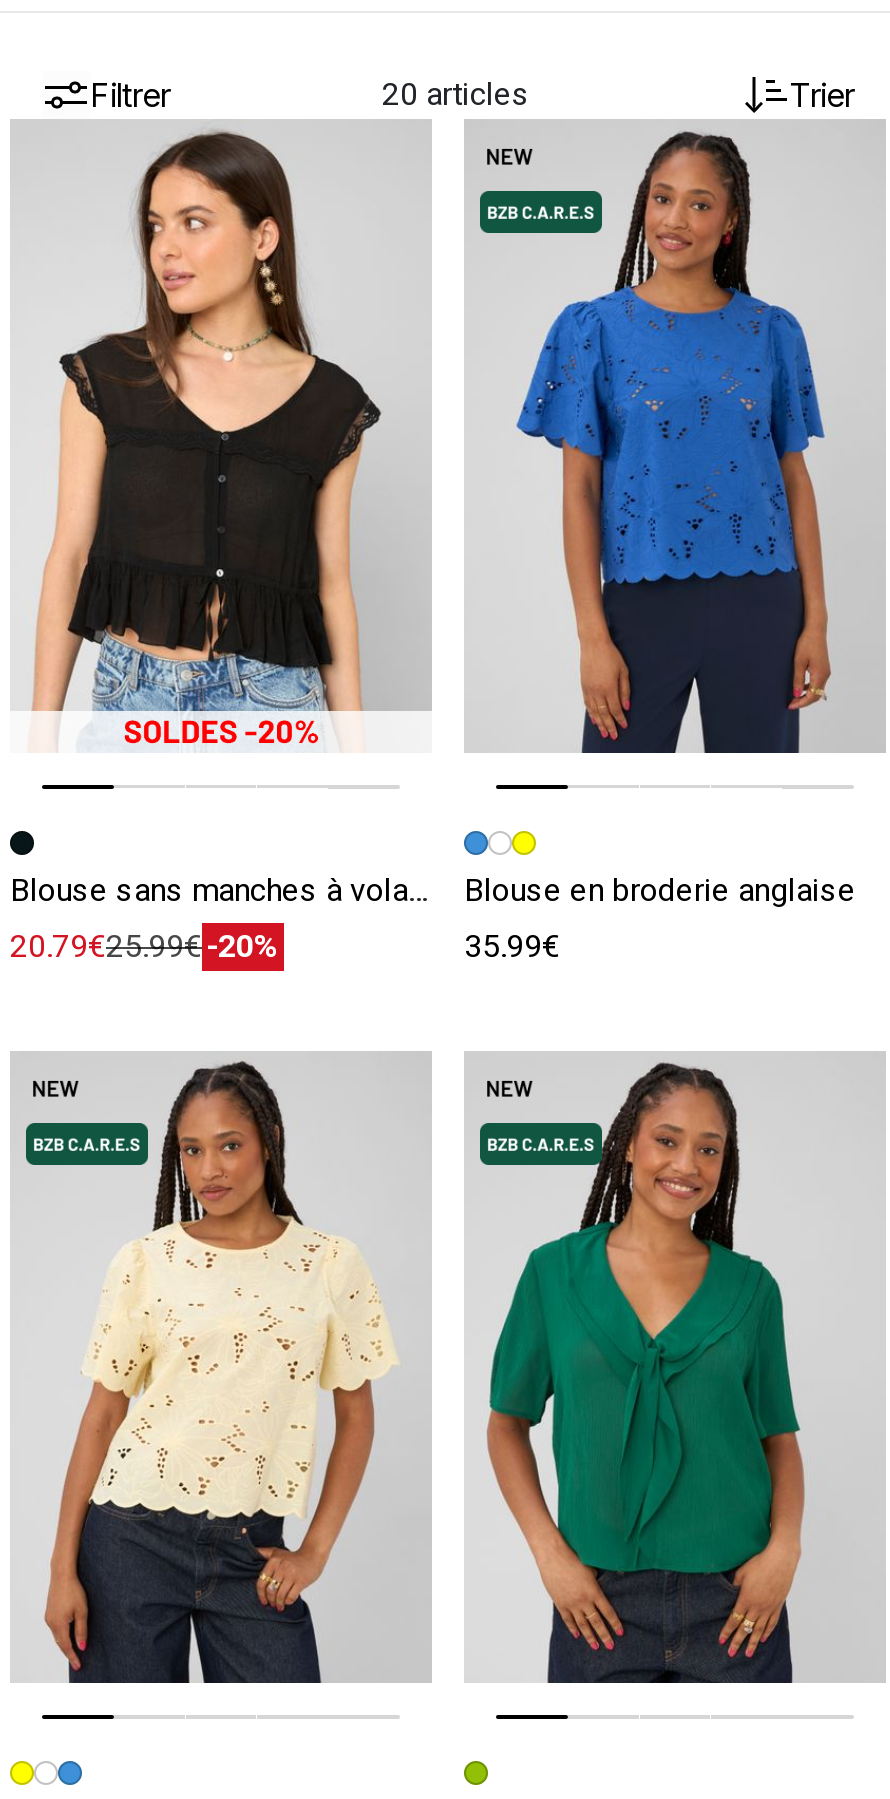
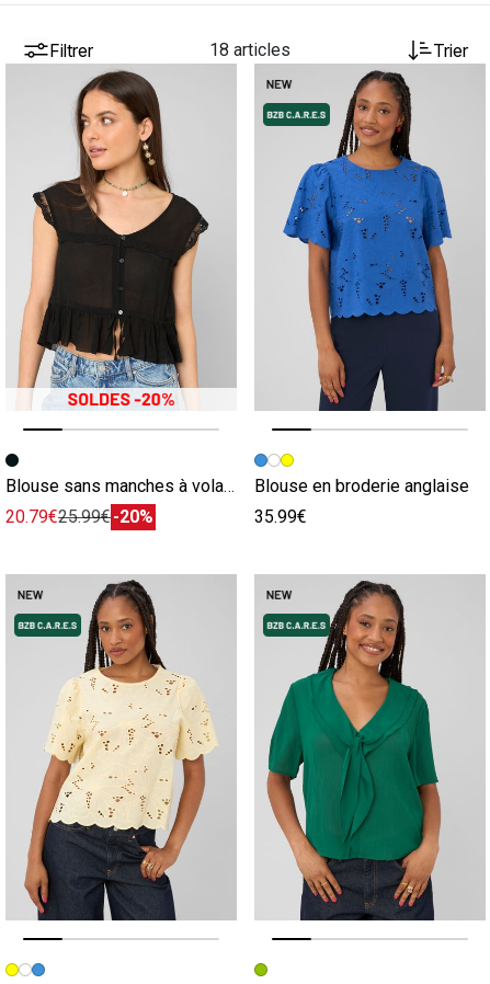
[382,75,530,113] 20 articles -> [209,39,290,60] 18 articles

